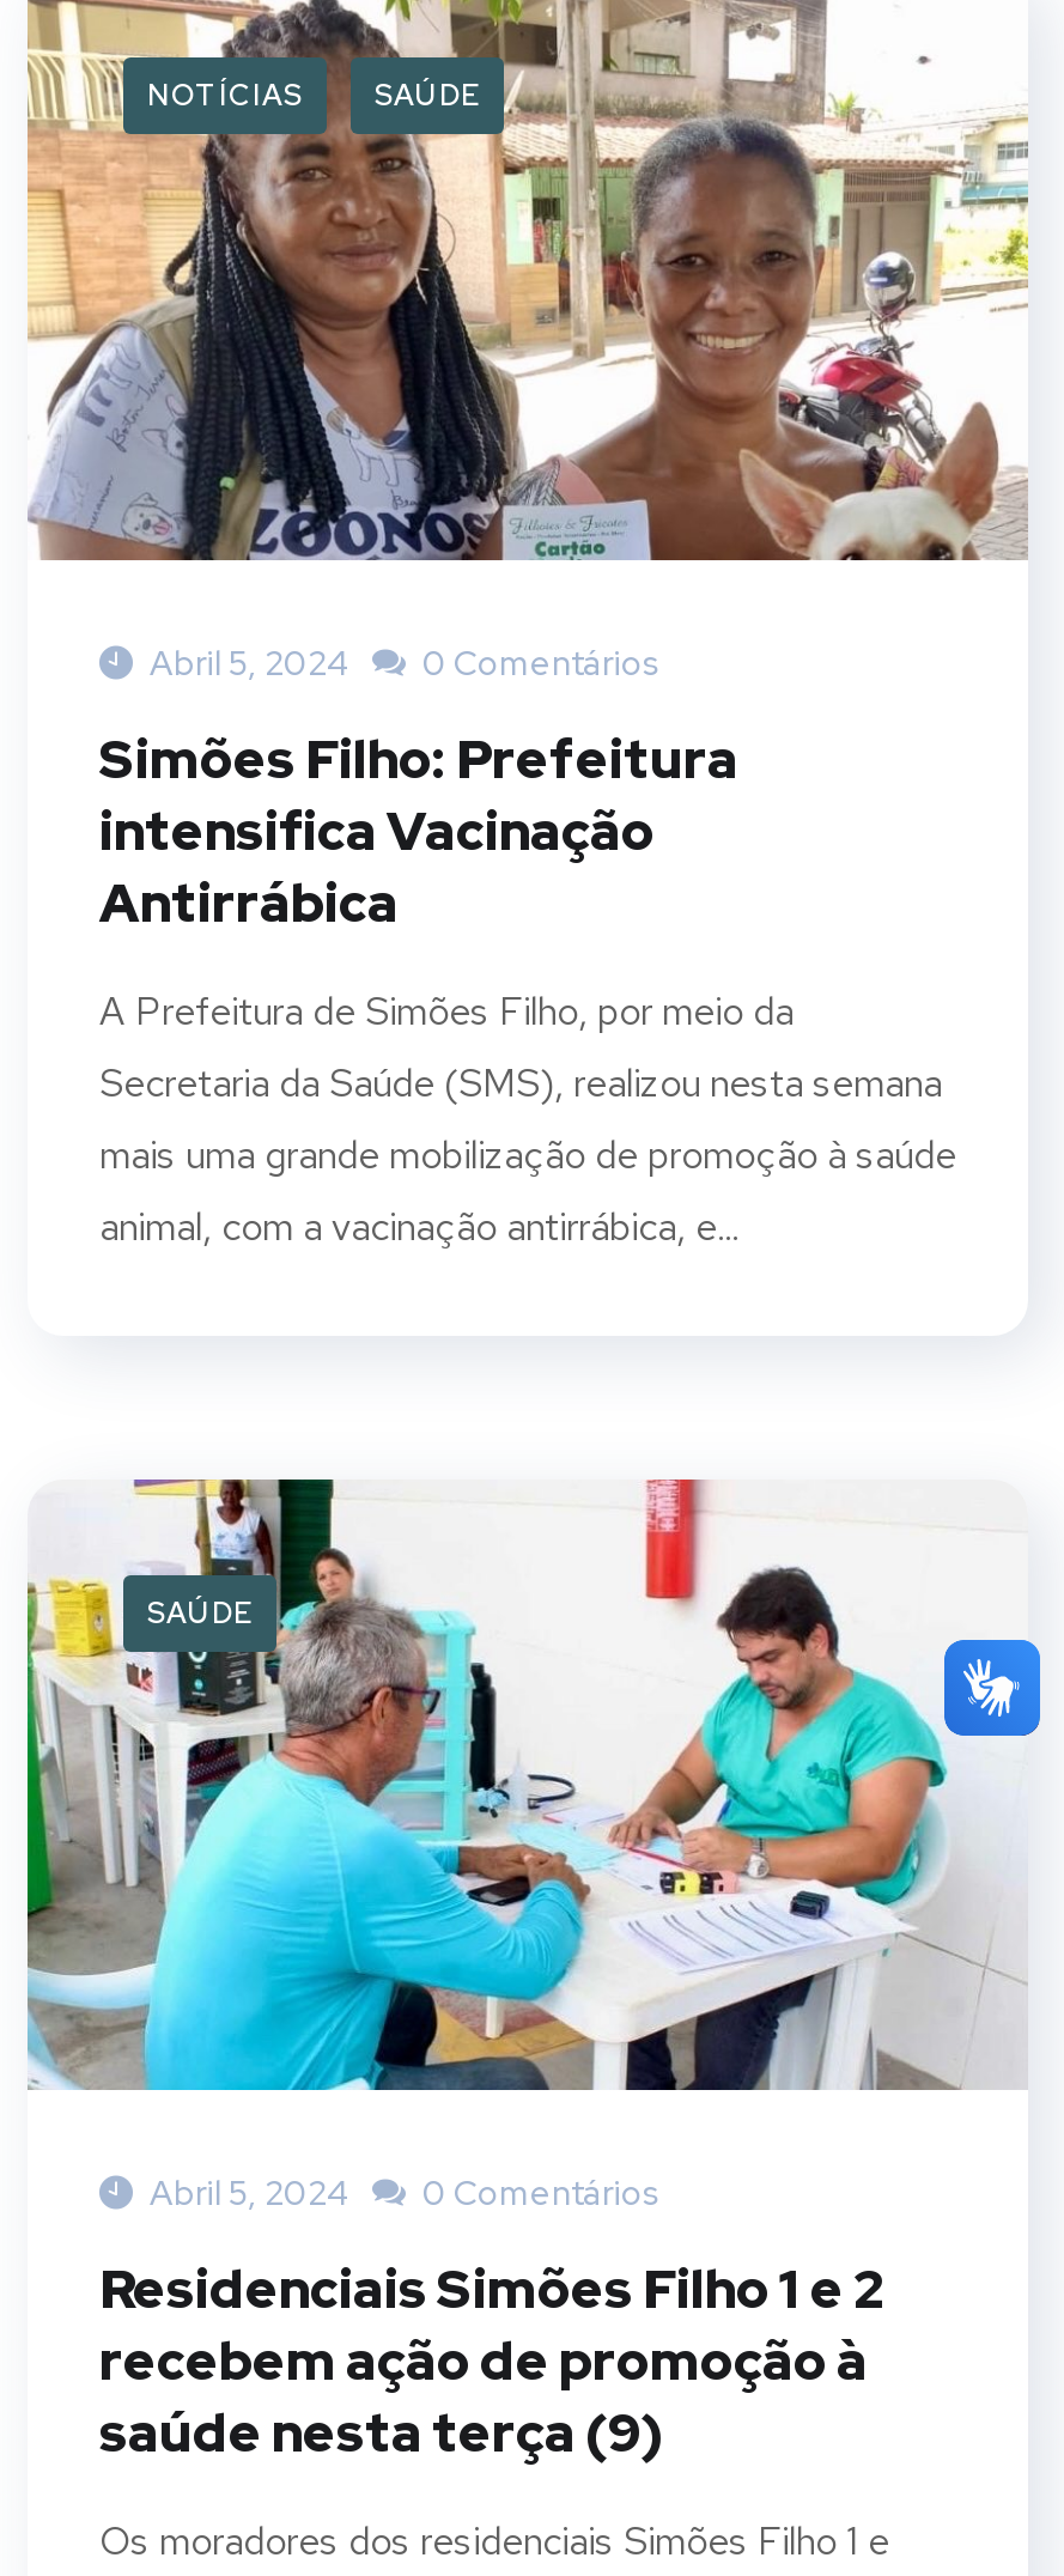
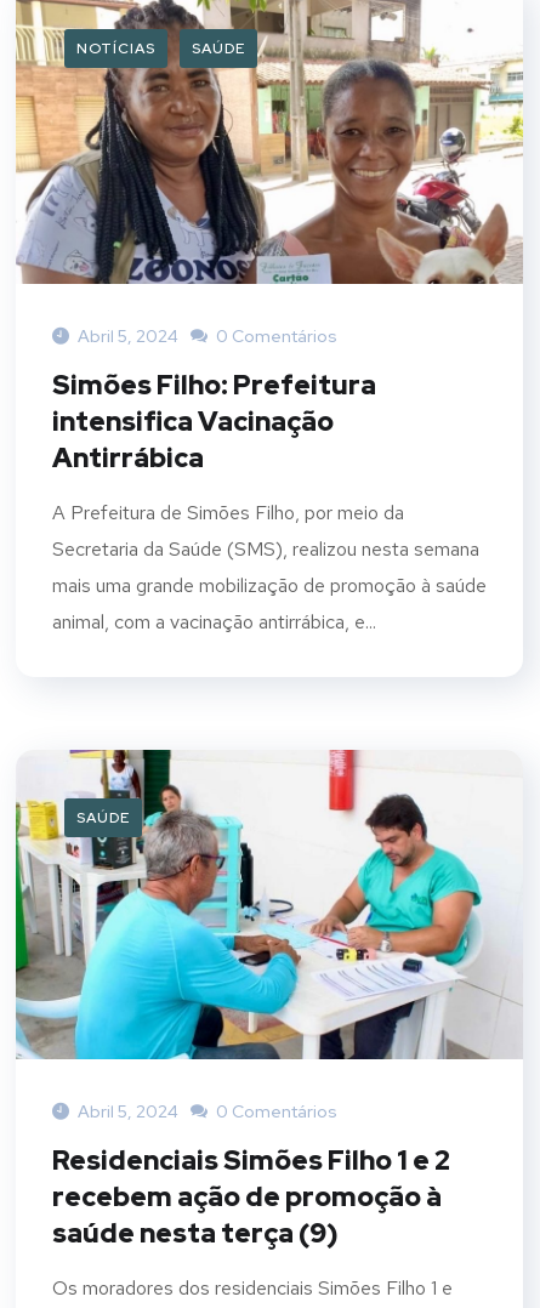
[942,1638,1042,1738] [image] -> none

